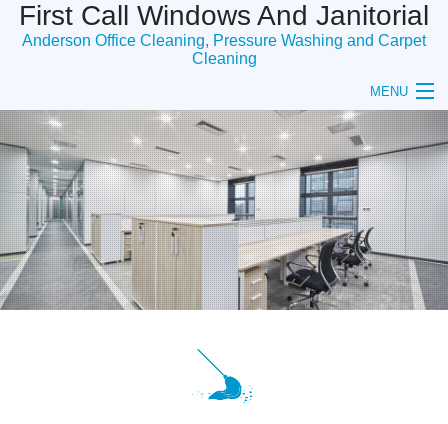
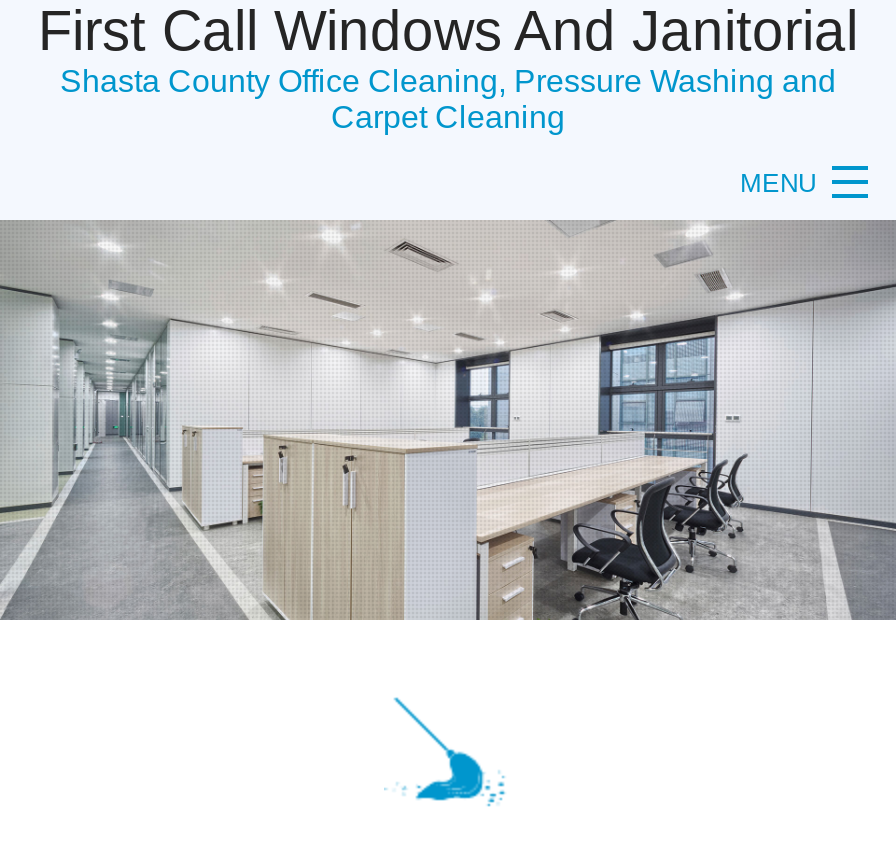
[22,32,426,67] Anderson Office Cleaning, Pressure Washing and Carpet | Cleaning -> [60,64,836,134] Shasta County Office Cleaning, Pressure Washing and | Carpet Cleaning

